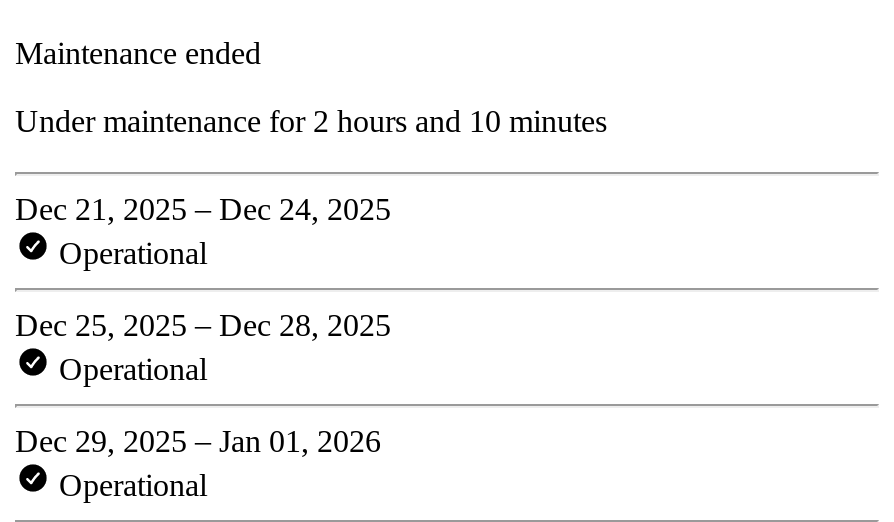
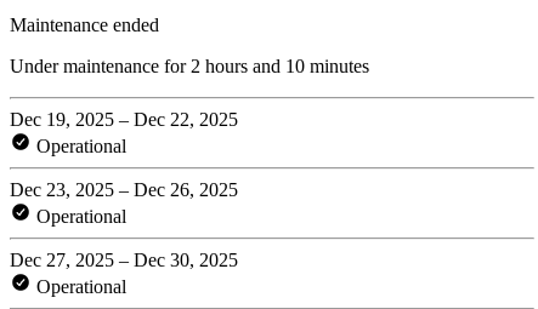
[15,192,391,226] Dec 21, 2025 – Dec 24, 2025 -> [10,109,238,130] Dec 19, 2025 – Dec 22, 2025
[15,308,391,342] Dec 25, 2025 – Dec 28, 2025 -> [10,179,238,200] Dec 23, 2025 – Dec 26, 2025
[15,424,381,458] Dec 29, 2025 – Jan 01, 2026 -> [10,250,238,270] Dec 27, 2025 – Dec 30, 2025

